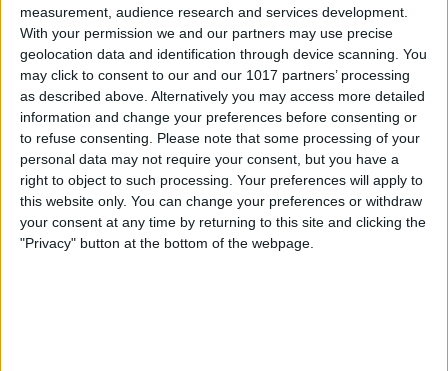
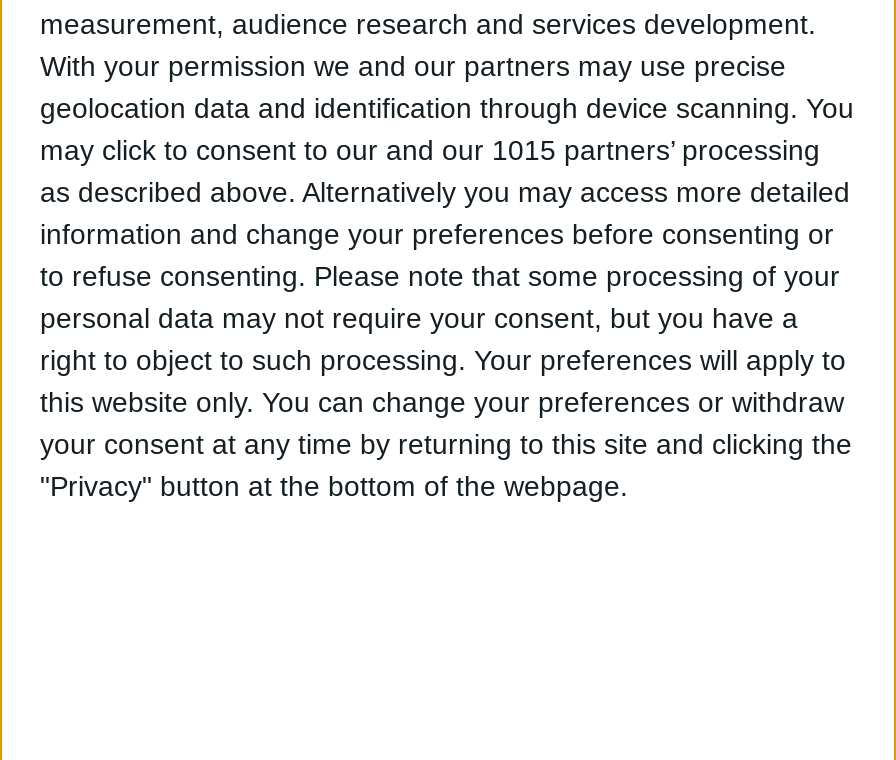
[20,67,410,83] may click to consent to our and our 1017 partners’ processing -> [40,134,820,166] may click to consent to our and our 1015 partners’ processing

